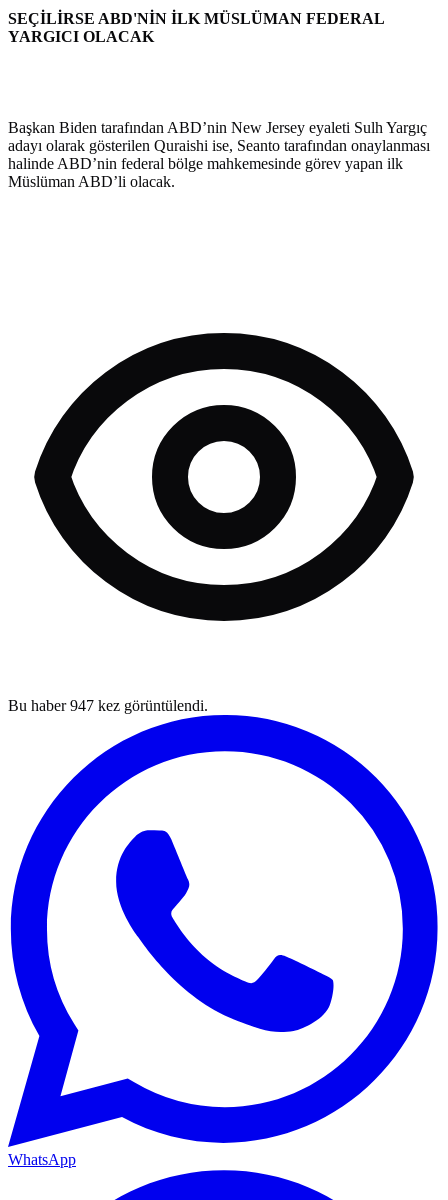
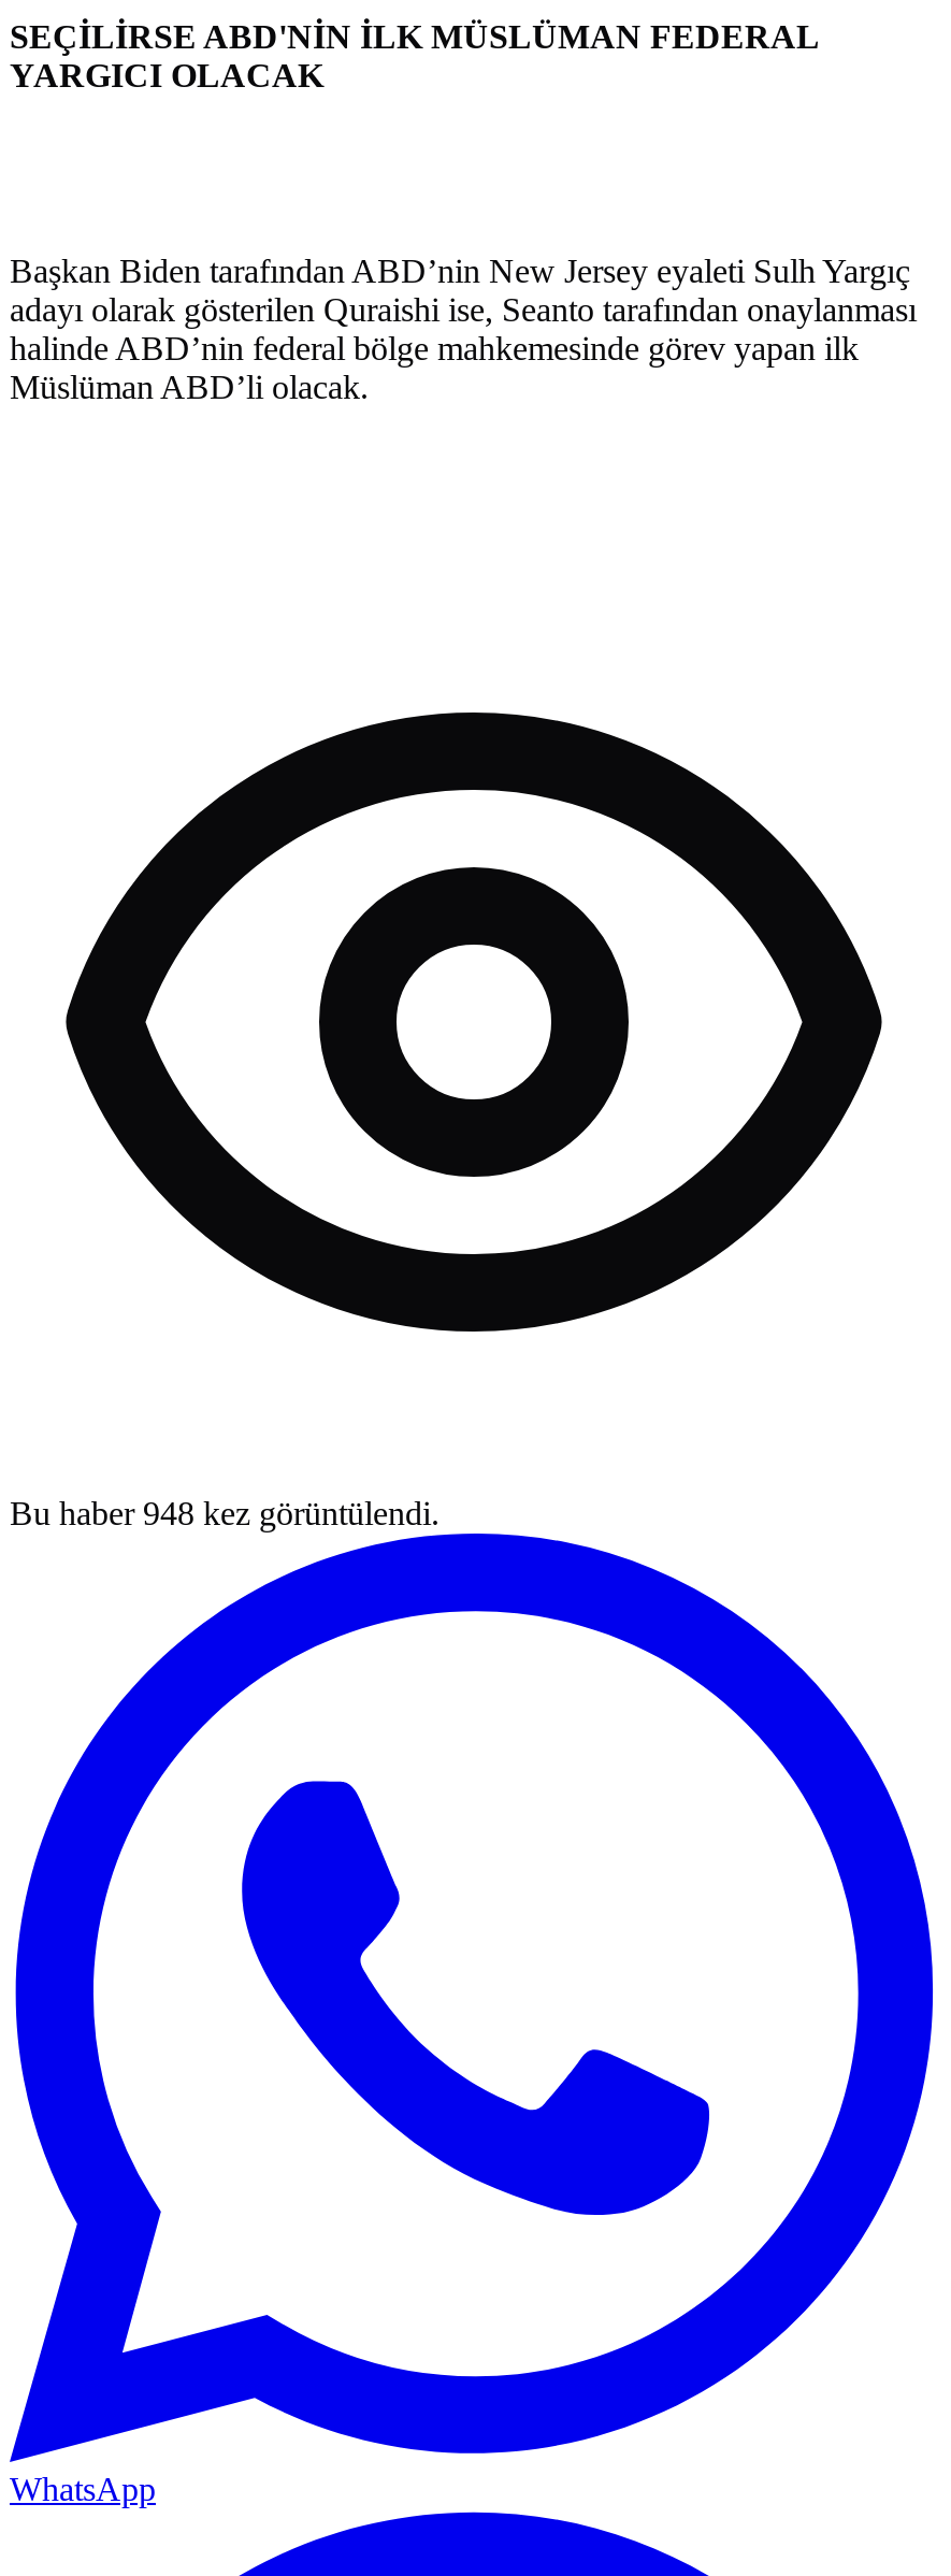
[8,697,208,714] Bu haber 947 kez görüntülendi. -> [10,1496,440,1532] Bu haber 948 kez görüntülendi.

